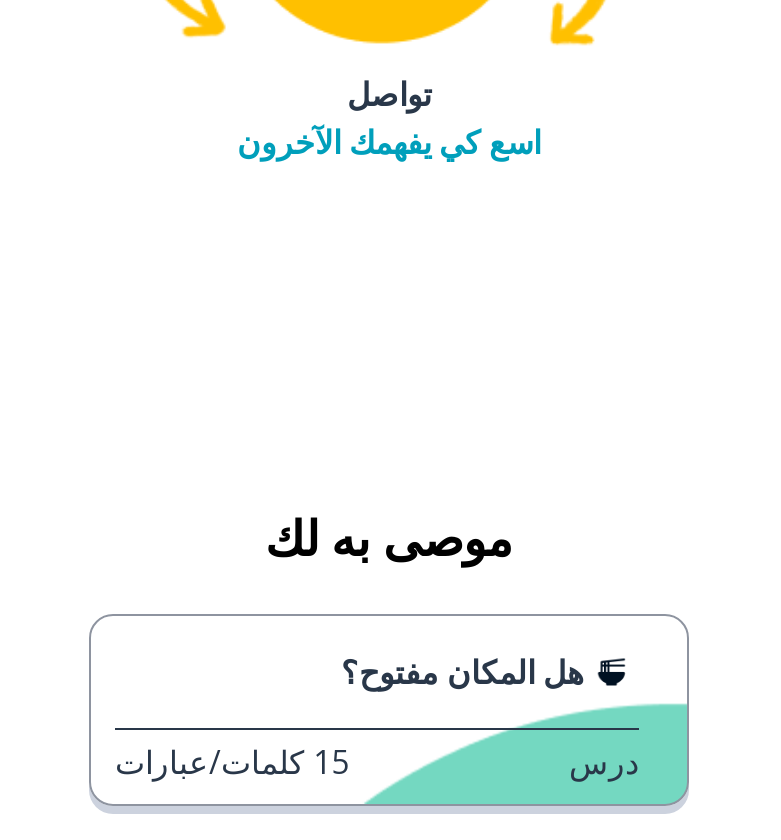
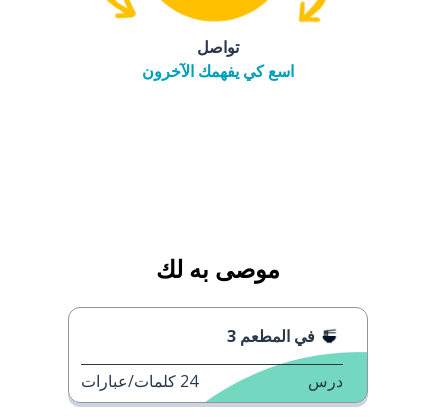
[341,650,583,694] هل المكان مفتوح؟ -> [236,325,315,347] في المطعم 3
[115,740,349,784] 15 كلمات/عبارات -> [81,370,198,392] 24 كلمات/عبارات

